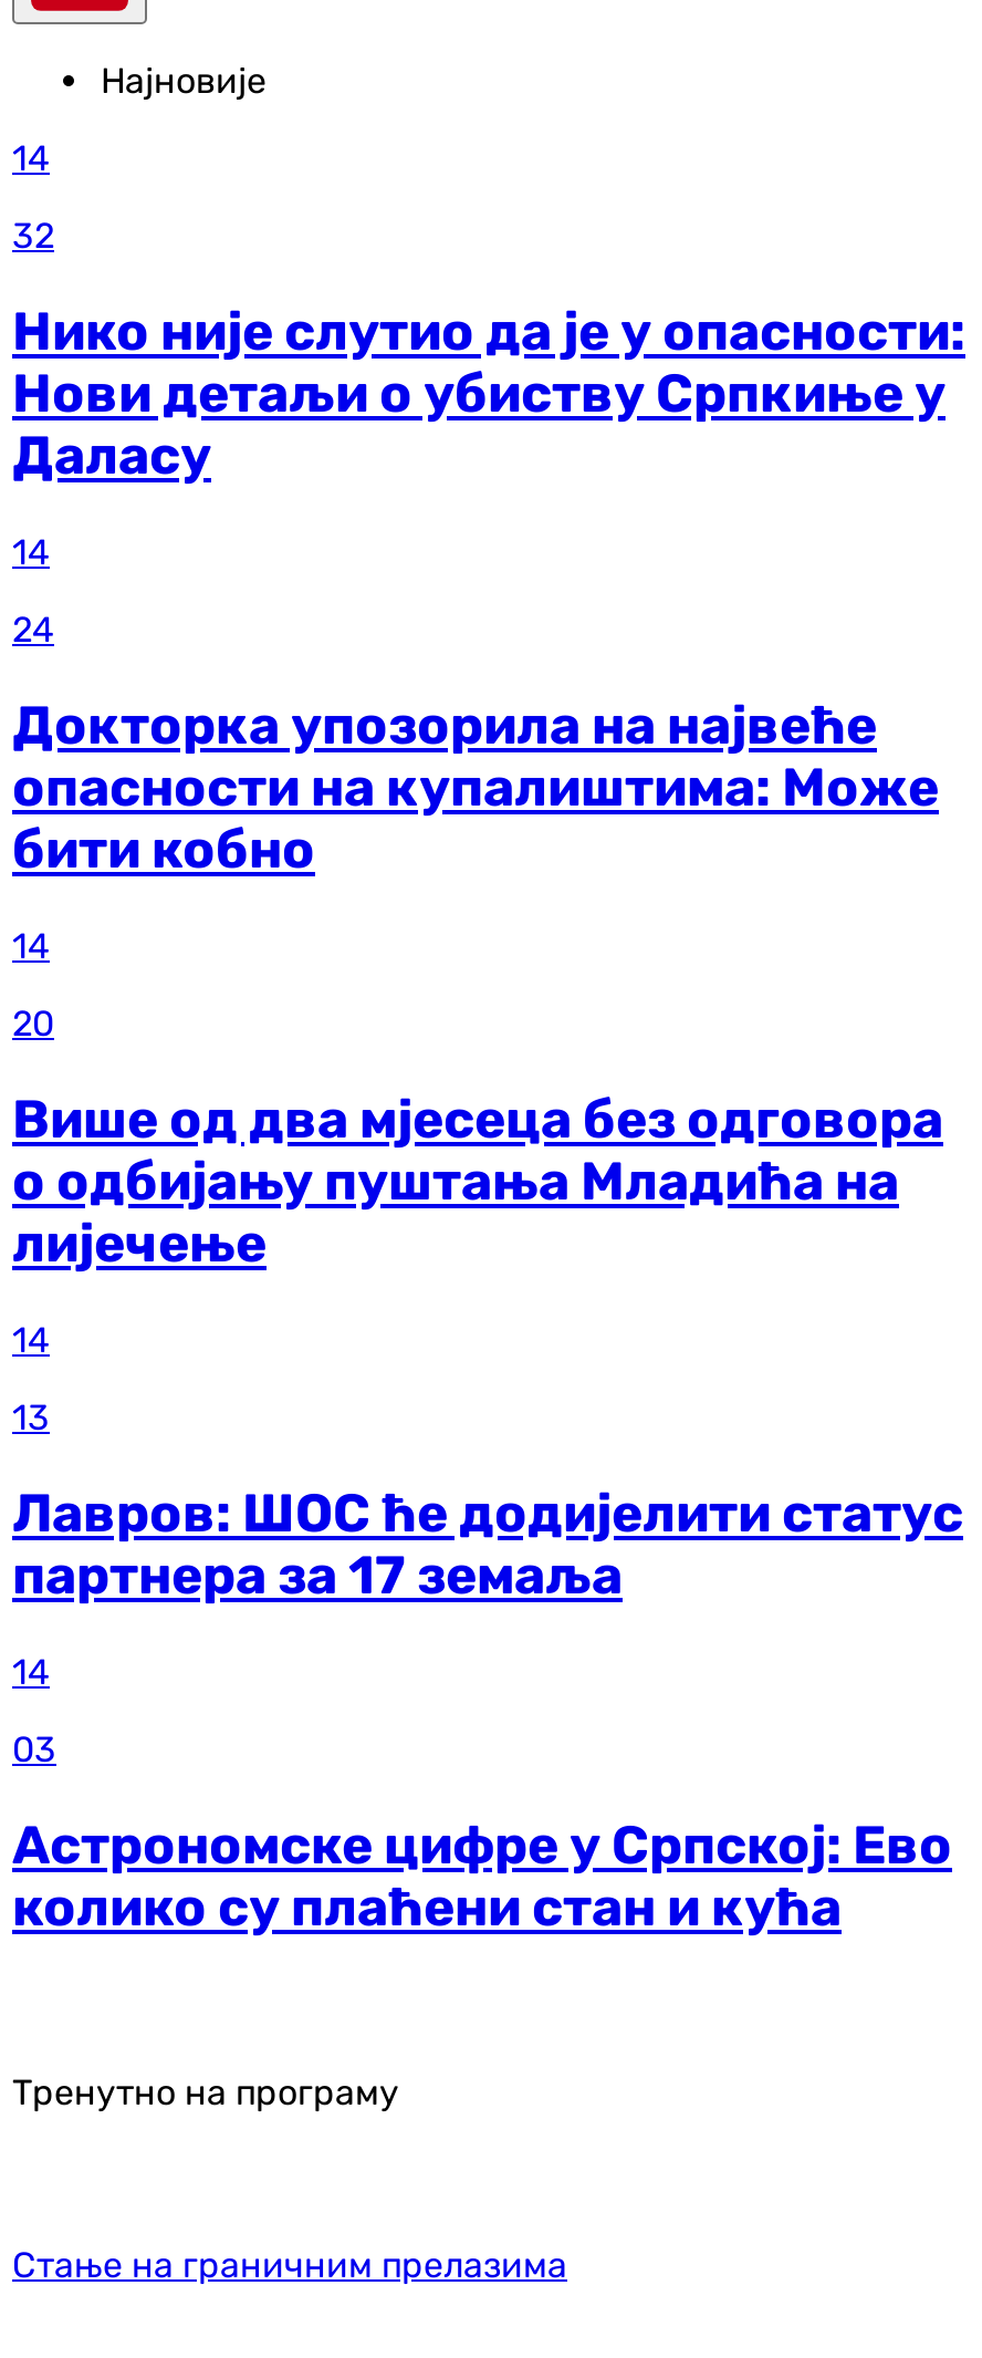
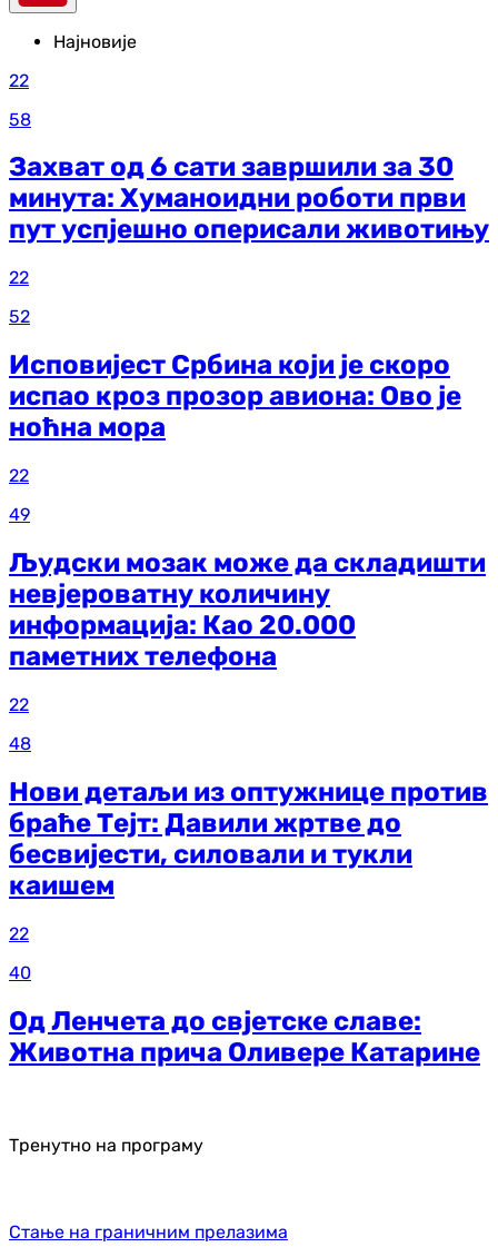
[12,138,50,180] 14 -> [9,70,29,91] 22
[12,216,54,258] 32 -> [9,108,31,130] 58
[12,302,965,488] Нико није слутио да је у опасности: | Нови детаљи о убиству Српкиње у | Даласу -> [9,152,489,245] Захват од 6 сати завршили за 30 | минута: Хуманоидни роботи први | пут успјешно оперисали животињу
[12,532,50,574] 14 -> [9,267,29,288] 22
[12,609,54,651] 24 -> [9,306,30,327] 52
[12,695,939,881] Докторка упозорила на највеће | опасности на купалиштима: Може | бити кобно -> [9,350,461,443] Исповијест Србина који је скоро | испао кроз прозор авиона: Ово је | ноћна мора
[12,925,50,968] 14 -> [9,465,29,486] 22
[12,1003,54,1045] 20 -> [9,504,30,525] 49
[12,1089,943,1275] Више од два мјесеца без одговора | о одбијању пуштања Младића на | лијечење -> [9,547,486,672] Људски мозак може да складишти | невјероватну количину | информација: Као 20.000 | паметних телефона
[12,1319,50,1361] 14 -> [9,694,29,715] 22
[12,1396,50,1438] 13 -> [9,733,31,754] 48
[12,1483,963,1606] Лавров: ШОС ће додијелити статус | партнера за 17 земаља -> [9,776,488,901] Нови детаљи из оптужнице против | браће Тејт: Давили жртве до | бесвијести, силовали и тукли | каишем
[12,1650,50,1693] 14 -> [9,923,29,944] 22
[12,1728,56,1770] 03 -> [9,962,31,983] 40
[12,1814,952,1938] Астрономске цифре у Српској: Ево | колико су плаћени стан и кућа -> [9,1005,480,1068] Од Ленчета до свјетске славе: | Животна прича Оливере Катарине

